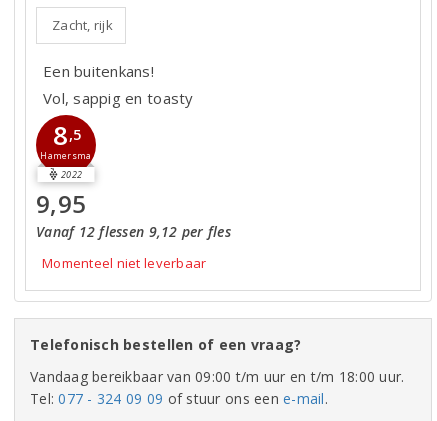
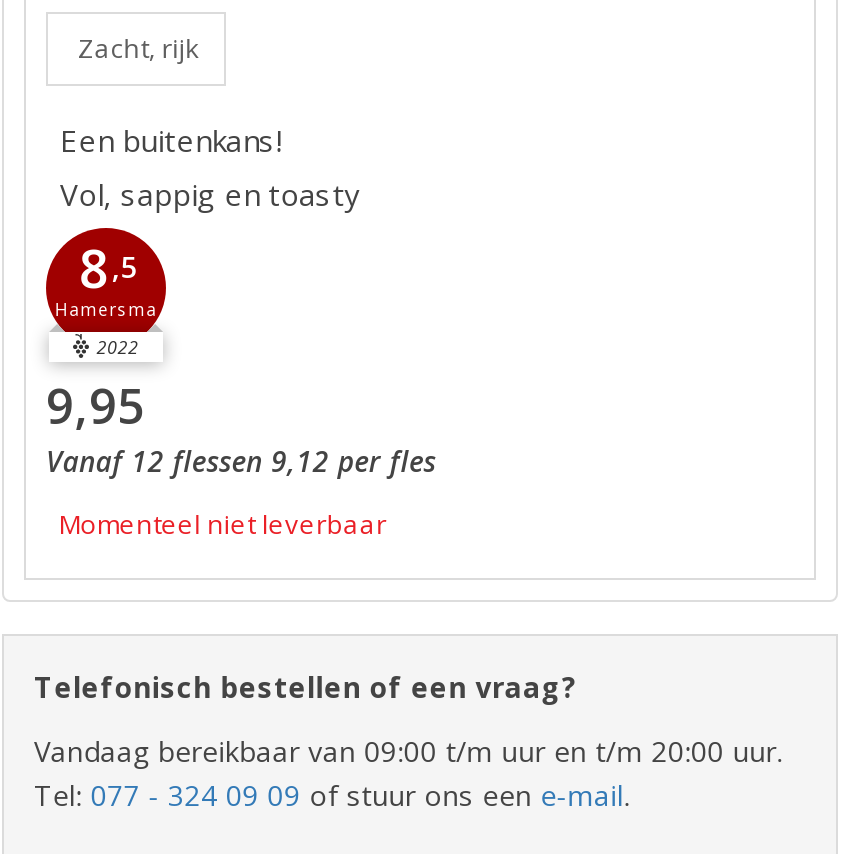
[30,367,404,386] Vandaag bereikbaar van 09:00 t/m uur en t/m 18:00 uur. -> [34,732,783,770] Vandaag bereikbaar van 09:00 t/m uur en t/m 20:00 uur.

